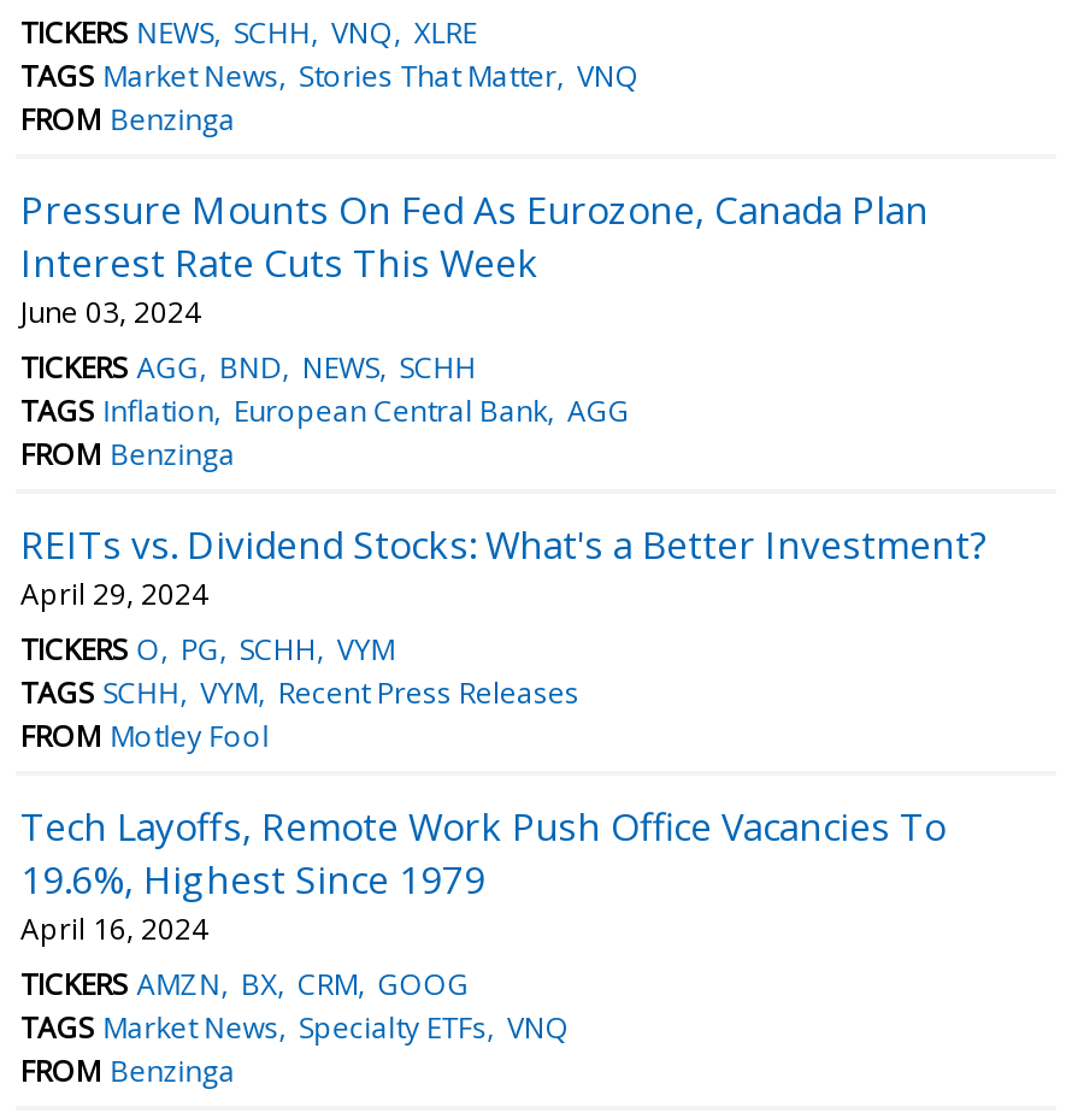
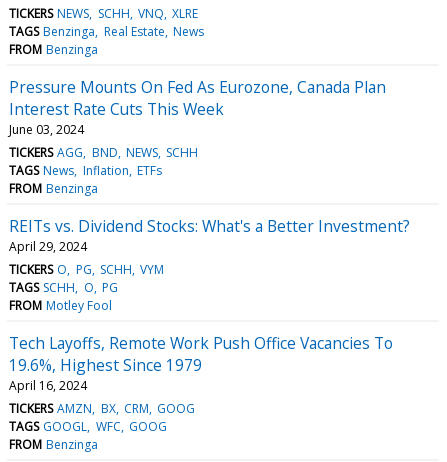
[20,55,639,96] TAGS Market News Stories That Matter VNQ -> [9,23,204,40] TAGS Benzinga Real Estate News
[20,390,630,431] TAGS Inflation European Central Bank AGG -> [9,162,162,179] TAGS News Inflation ETFs
[20,672,579,713] TAGS SCHH VYM Recent Press Releases -> [9,279,118,296] TAGS SCHH O PG
[20,1007,569,1048] TAGS Market News Specialty ETFs VNQ -> [9,418,167,435] TAGS GOOGL WFC GOOG

